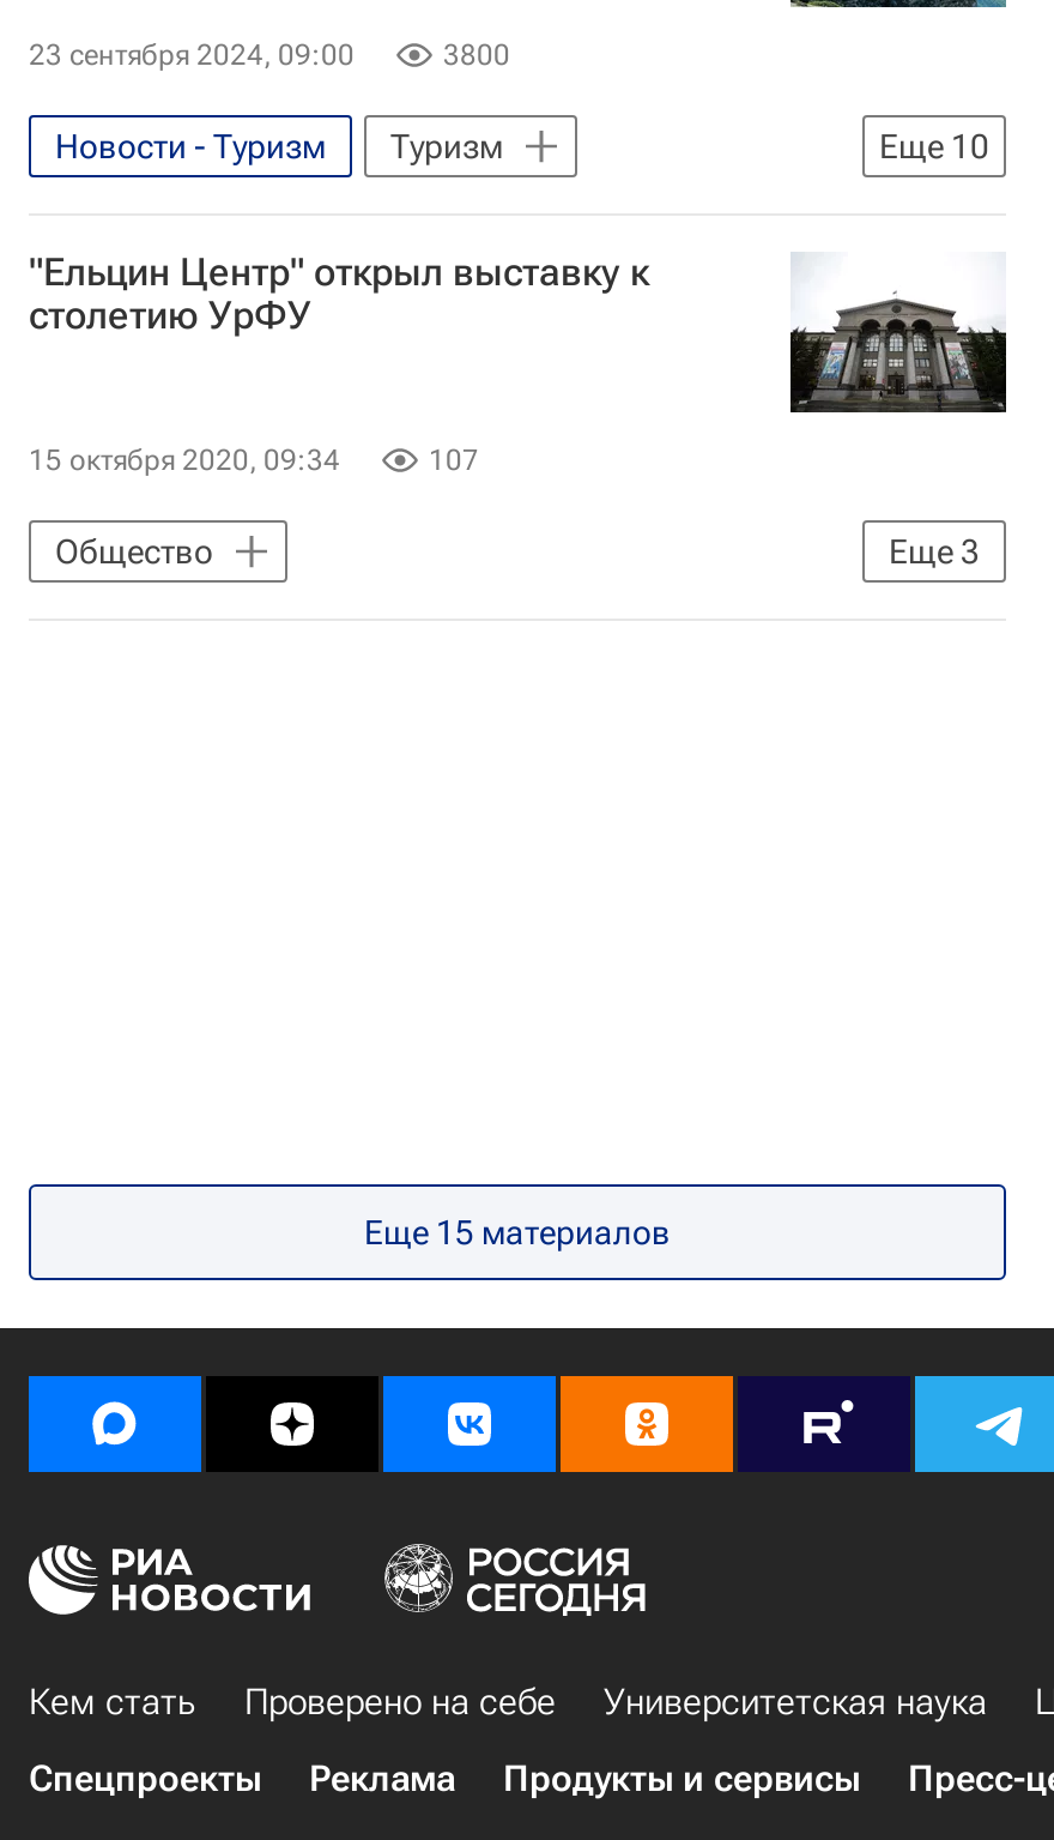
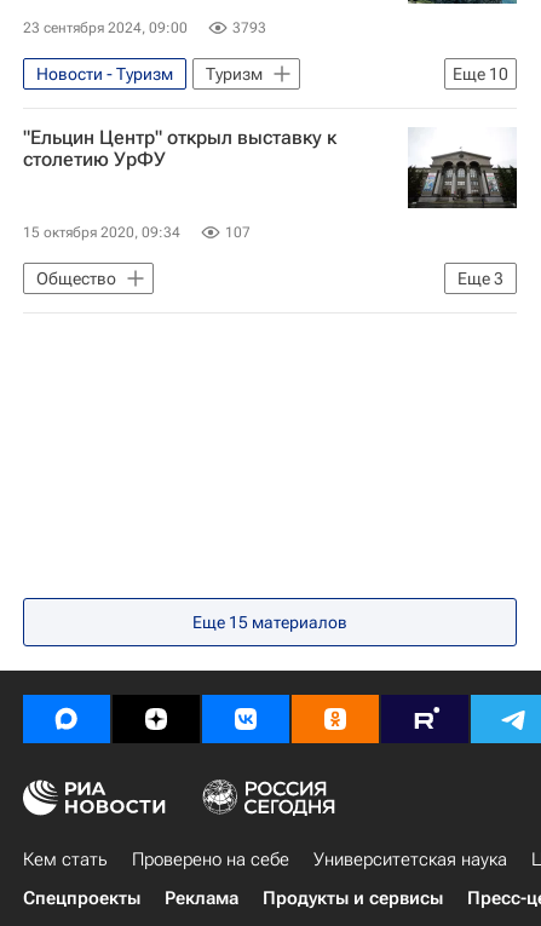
[443,38,510,72] 3800 -> [232,19,266,36] 3793

